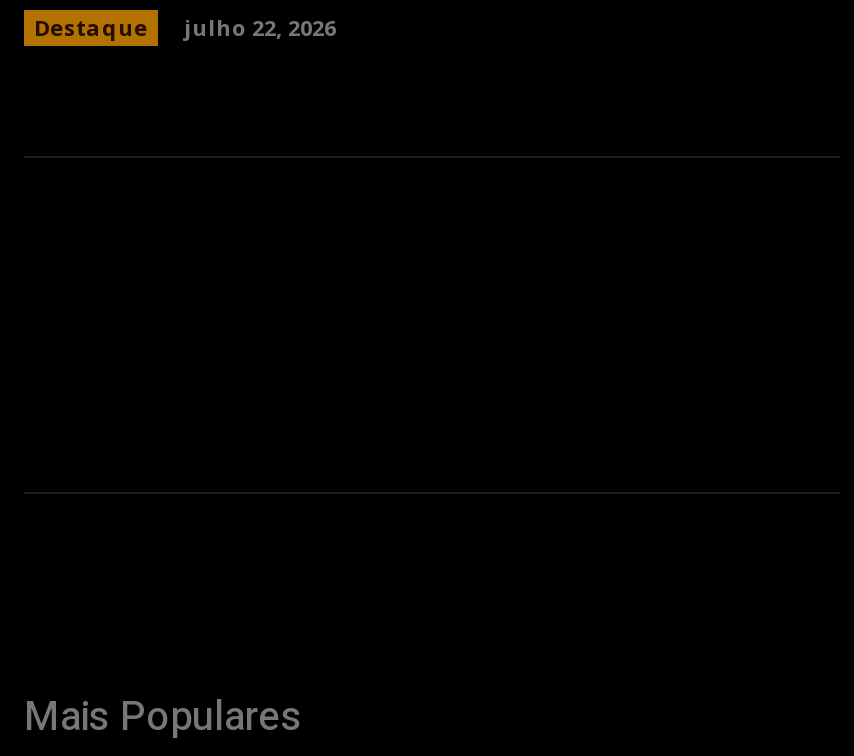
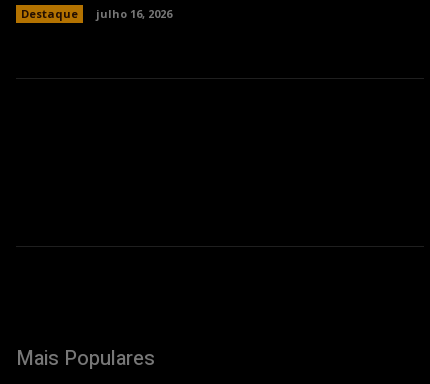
[34,13,336,43] Destaque julho 22, 2026 -> [21,6,172,21] Destaque julho 16, 2026

